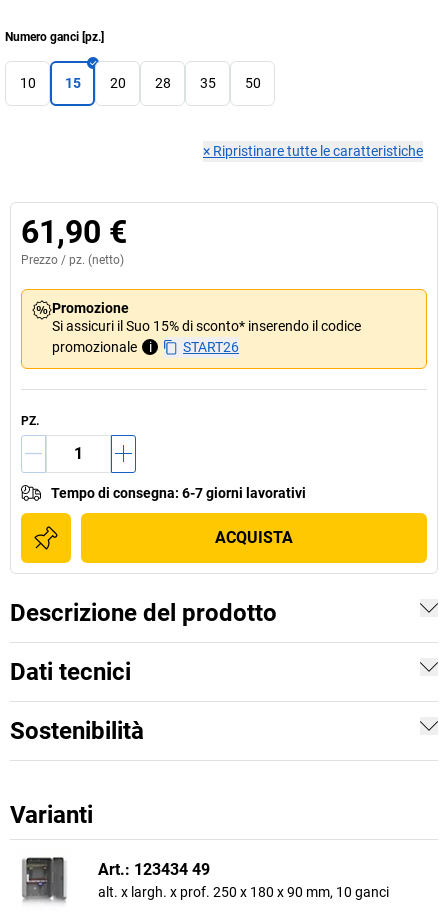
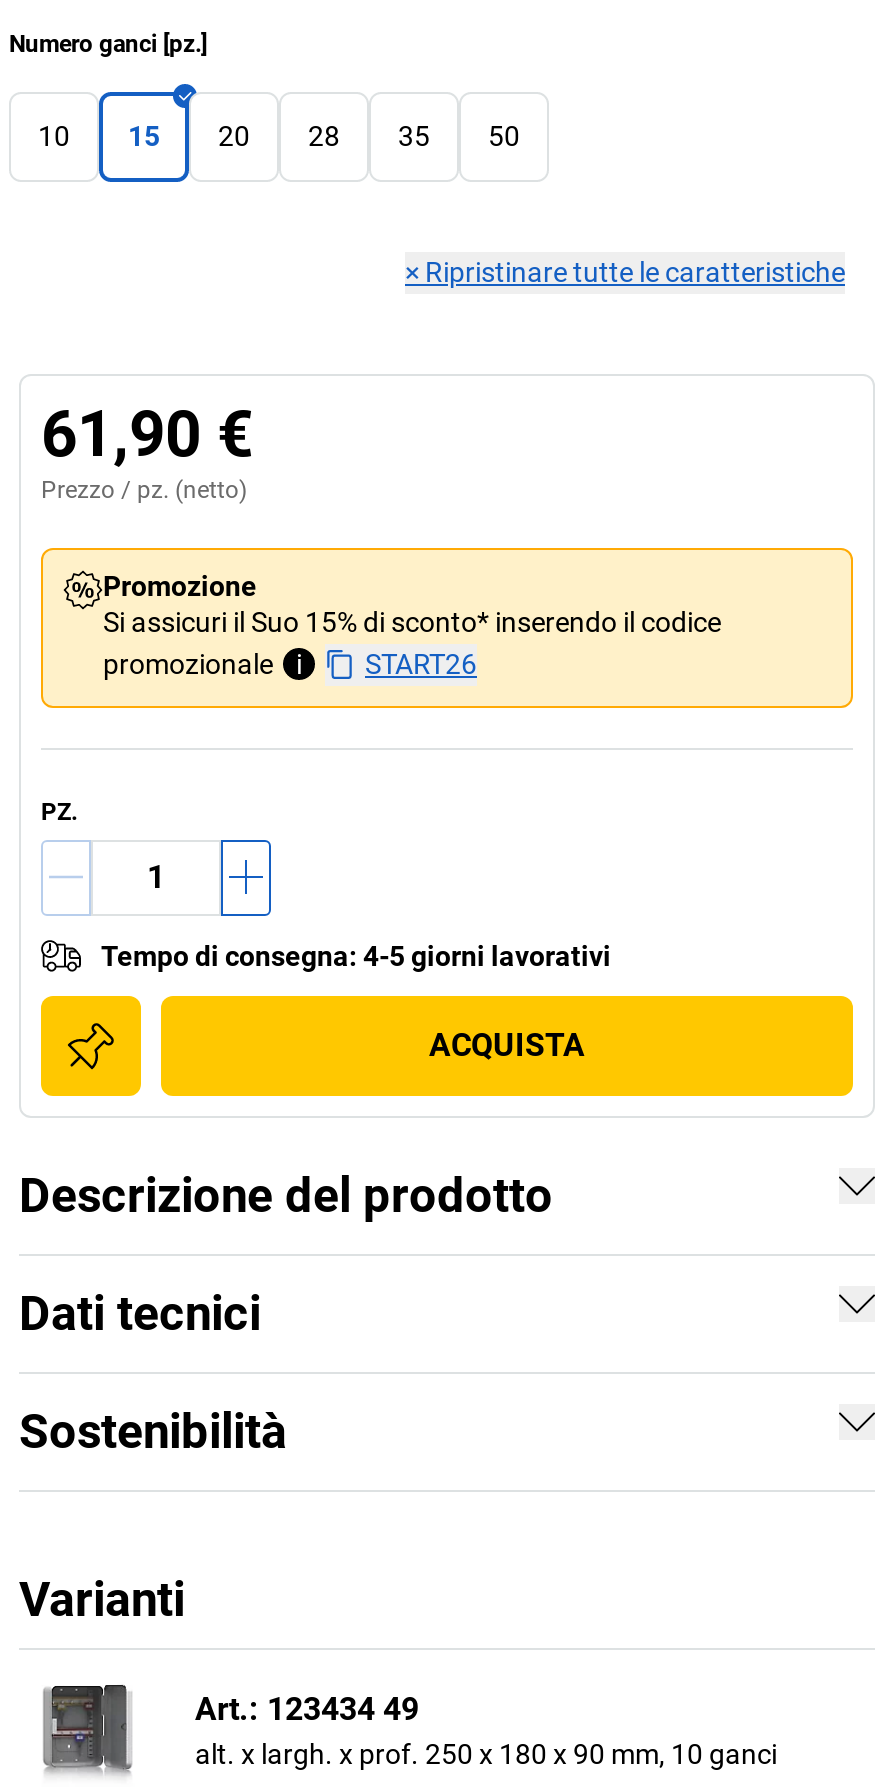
[51,484,306,500] Tempo di consegna: 6-7 giorni lavorativi -> [101,939,611,971] Tempo di consegna: 4-5 giorni lavorativi

